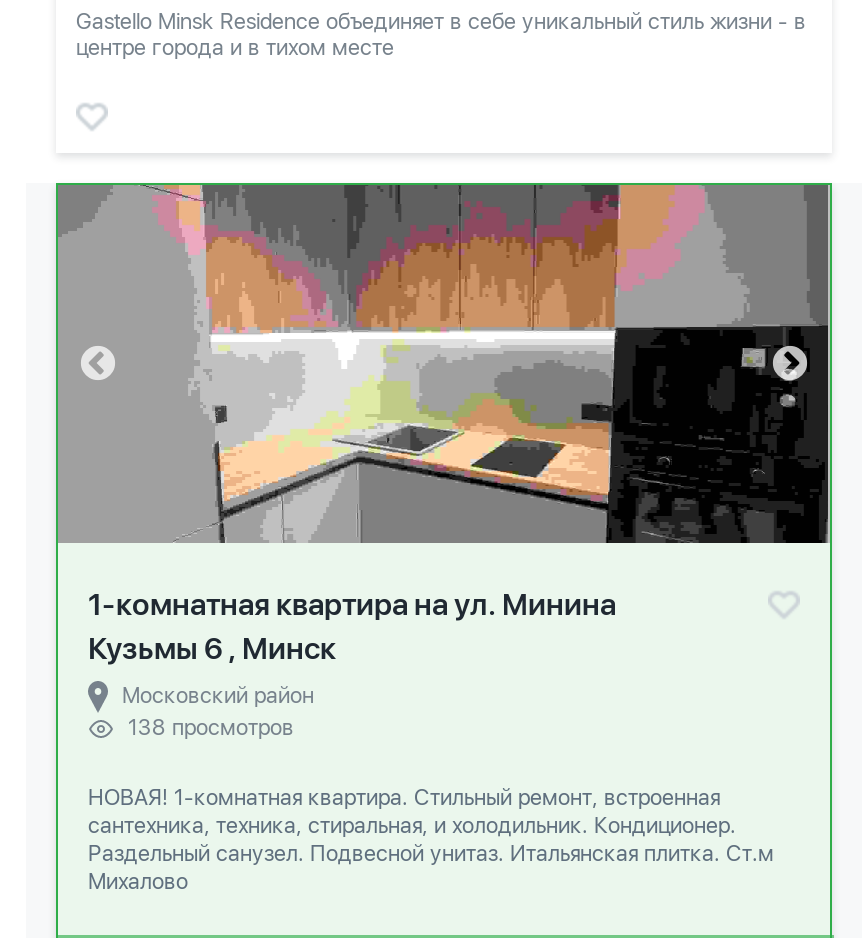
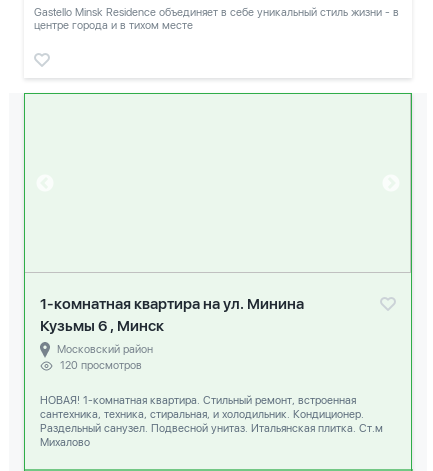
[56,183,830,545] [image] -> none
[128,715,294,741] 138 просмотров -> [60,359,142,372] 120 просмотров

